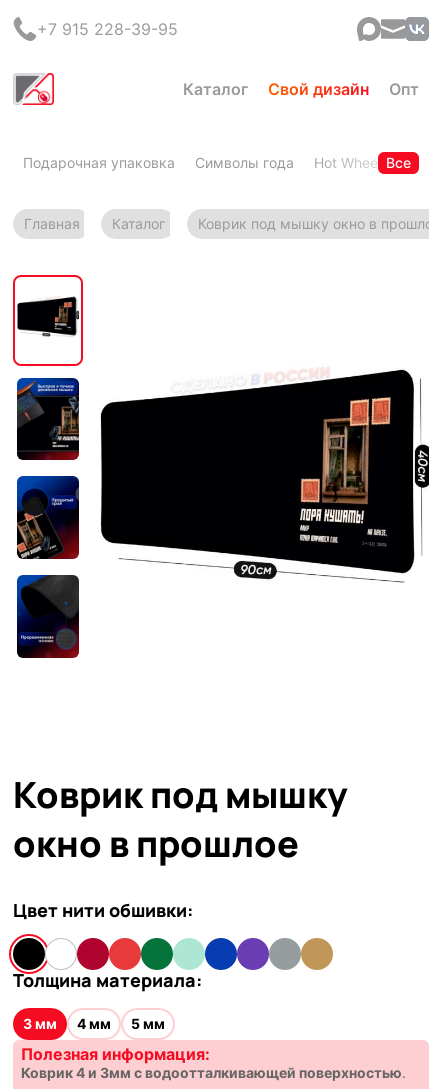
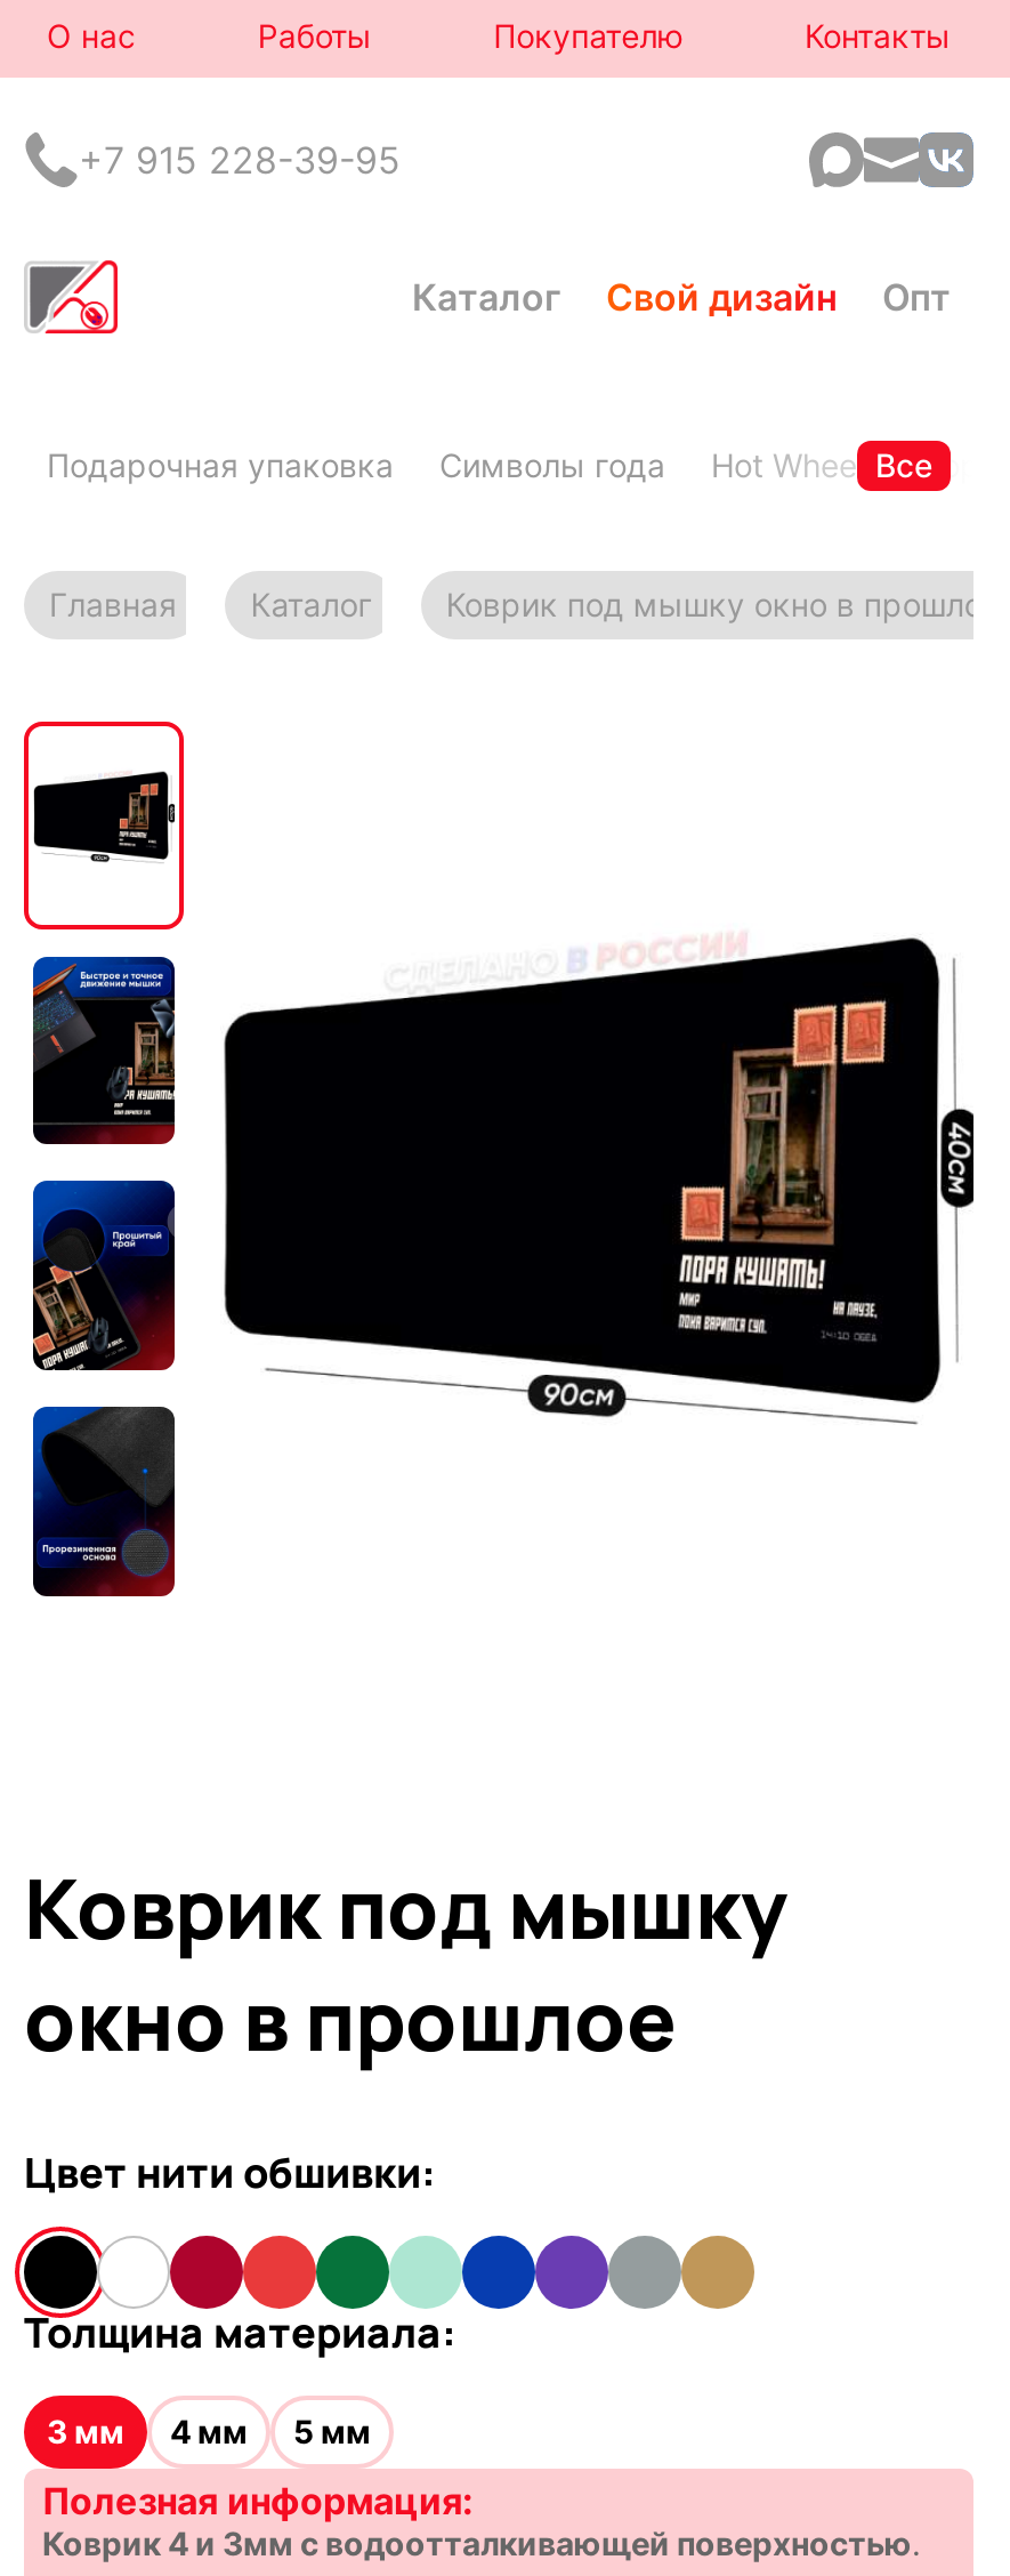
none -> [47,16,951,55] О нас | Работы | Покупателю | Контакты

